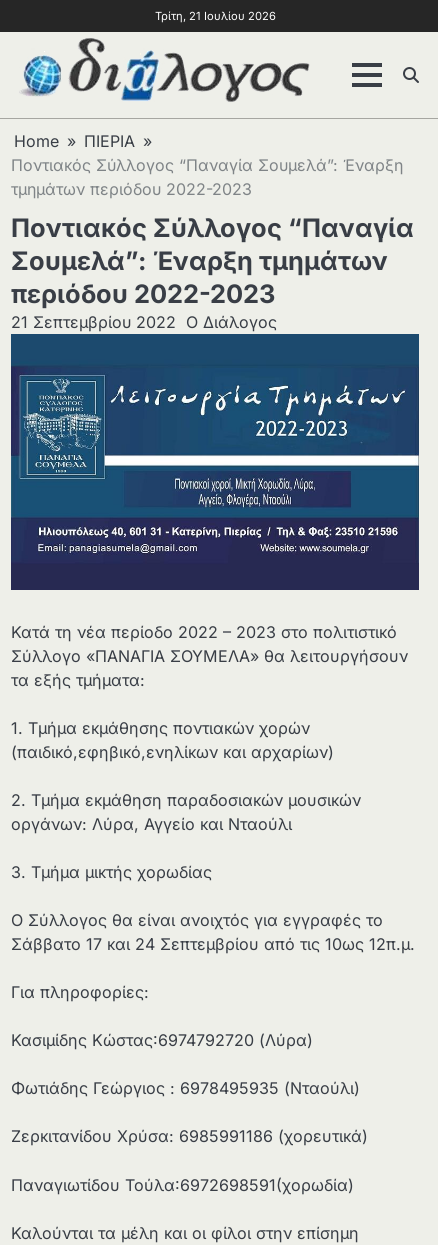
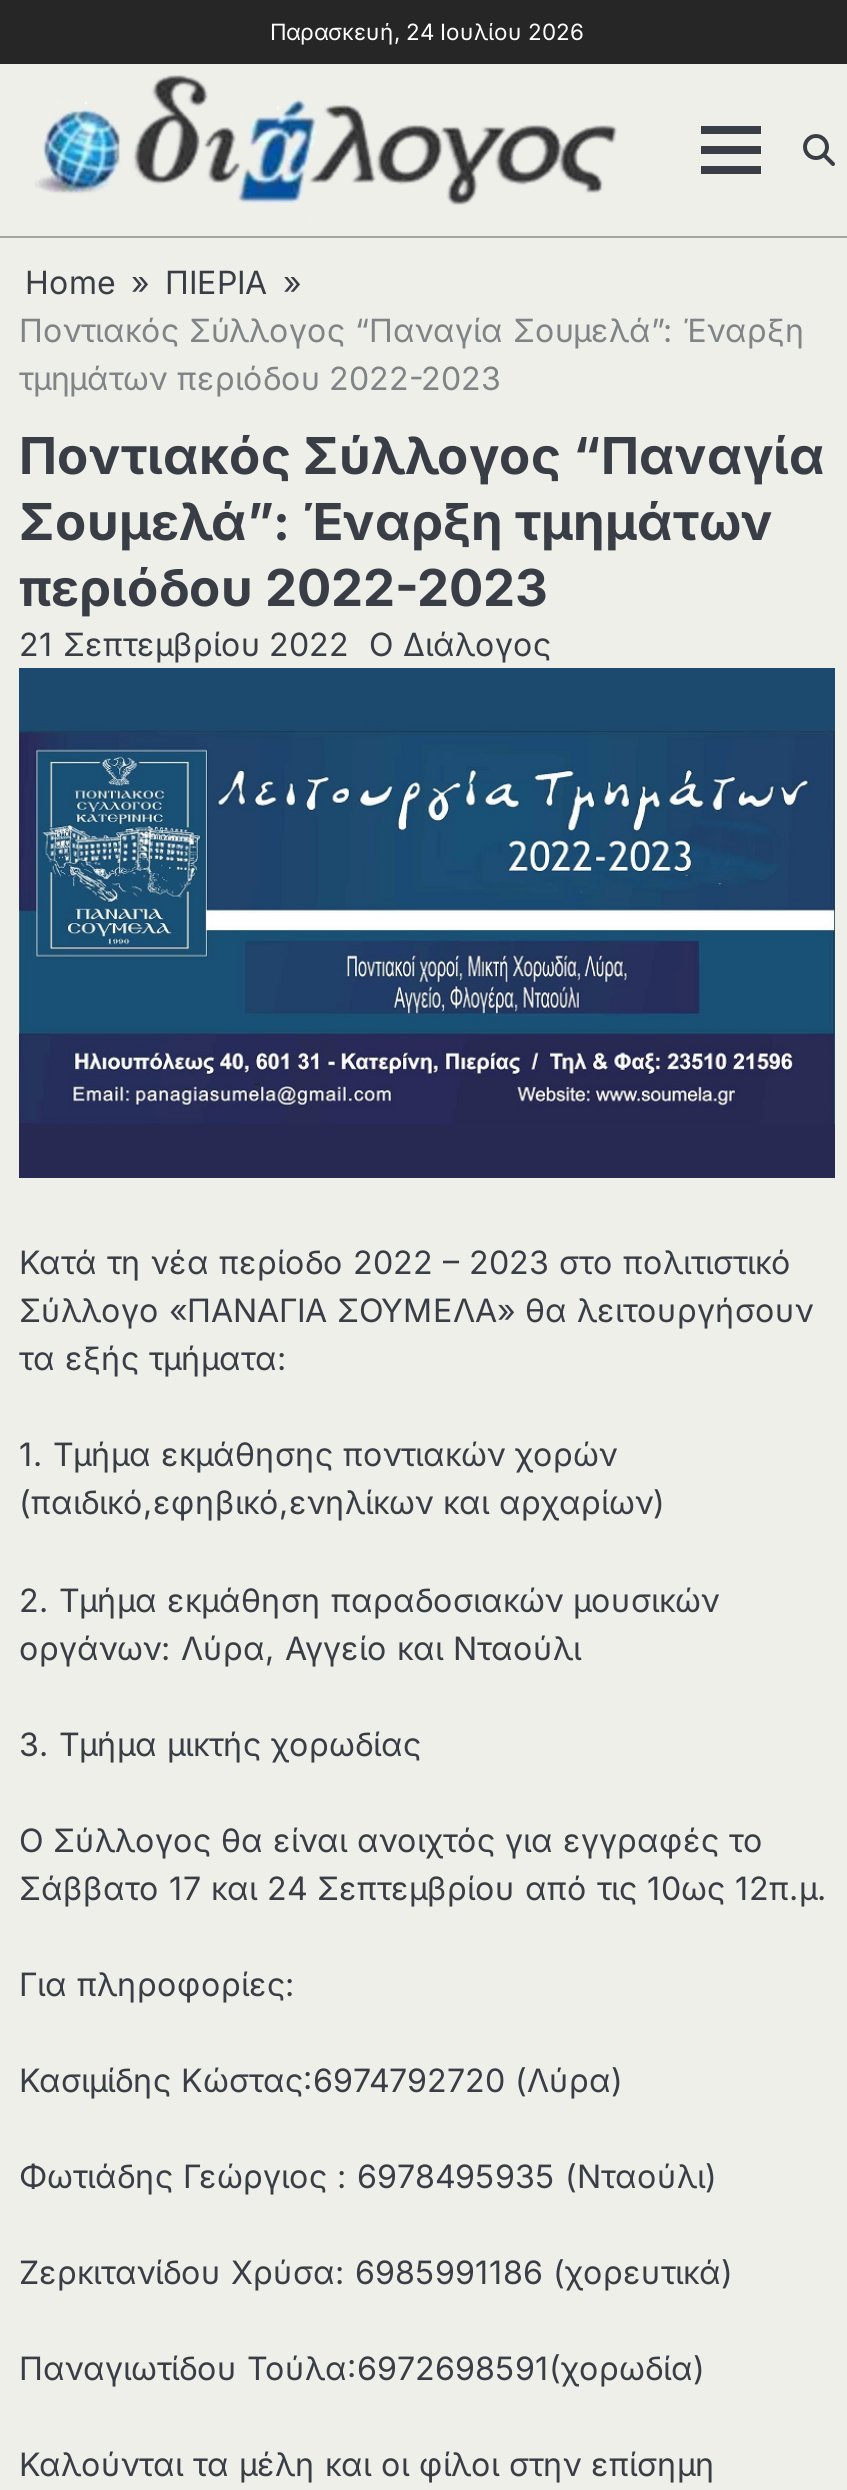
[154,8,275,22] Τρίτη, 21 Ιουλίου 2026 -> [270,17,584,45] Παρασκευή, 24 Ιουλίου 2026

